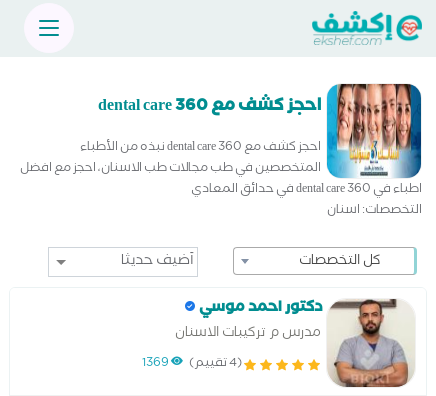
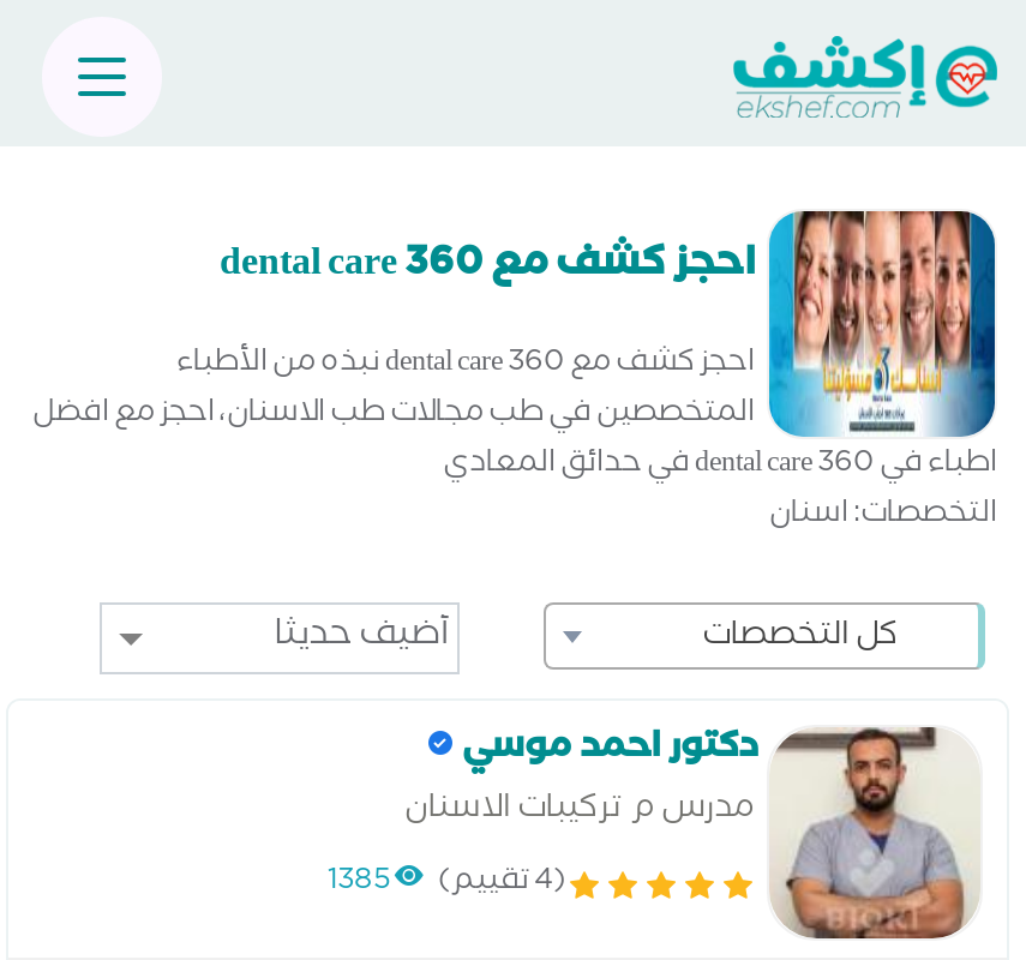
[142,353,169,376] 1369 -> [328,857,390,912] 1385

